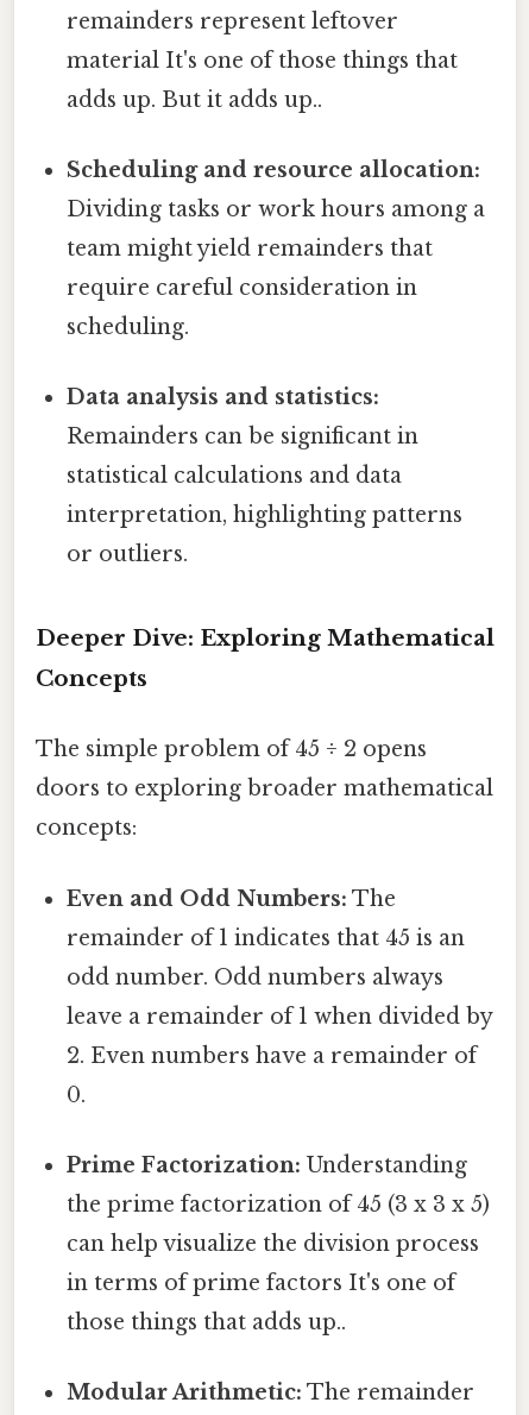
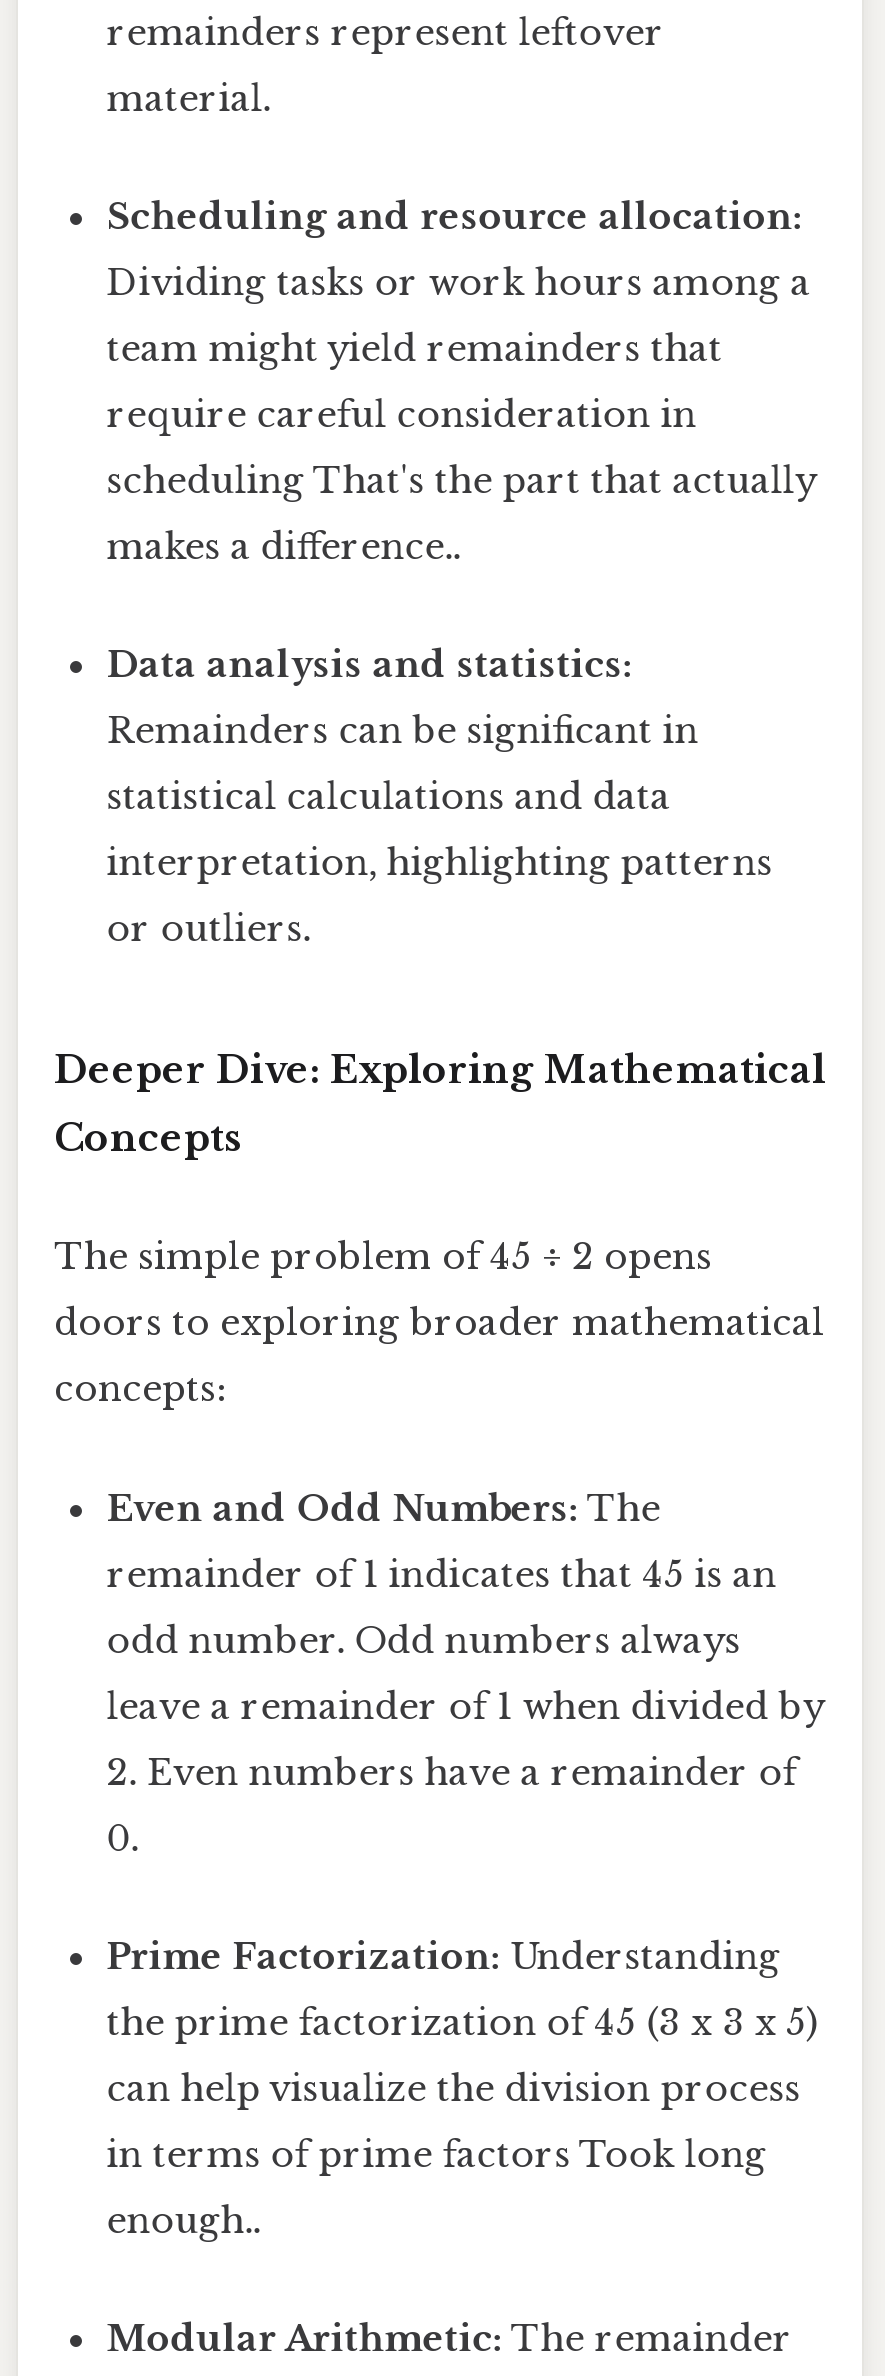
[67,47,458,113] material It's one of those things that | adds up. But it adds up.. -> [106,77,270,121] material.
moved [67,157,485,301] -> [106,195,810,437]: Scheduling and resource allocation: | Dividing tasks or work hours among a | team might yield remainders that | require careful consideration in
[67,314,189,340] scheduling. -> [106,459,814,569] scheduling That's the part that actually | makes a difference..
[67,1270,456,1296] in terms of prime factors It's one of -> [106,2133,766,2177] in terms of prime factors Took long
[67,1309,346,1335] those things that adds up.. -> [106,2199,260,2243] enough..

